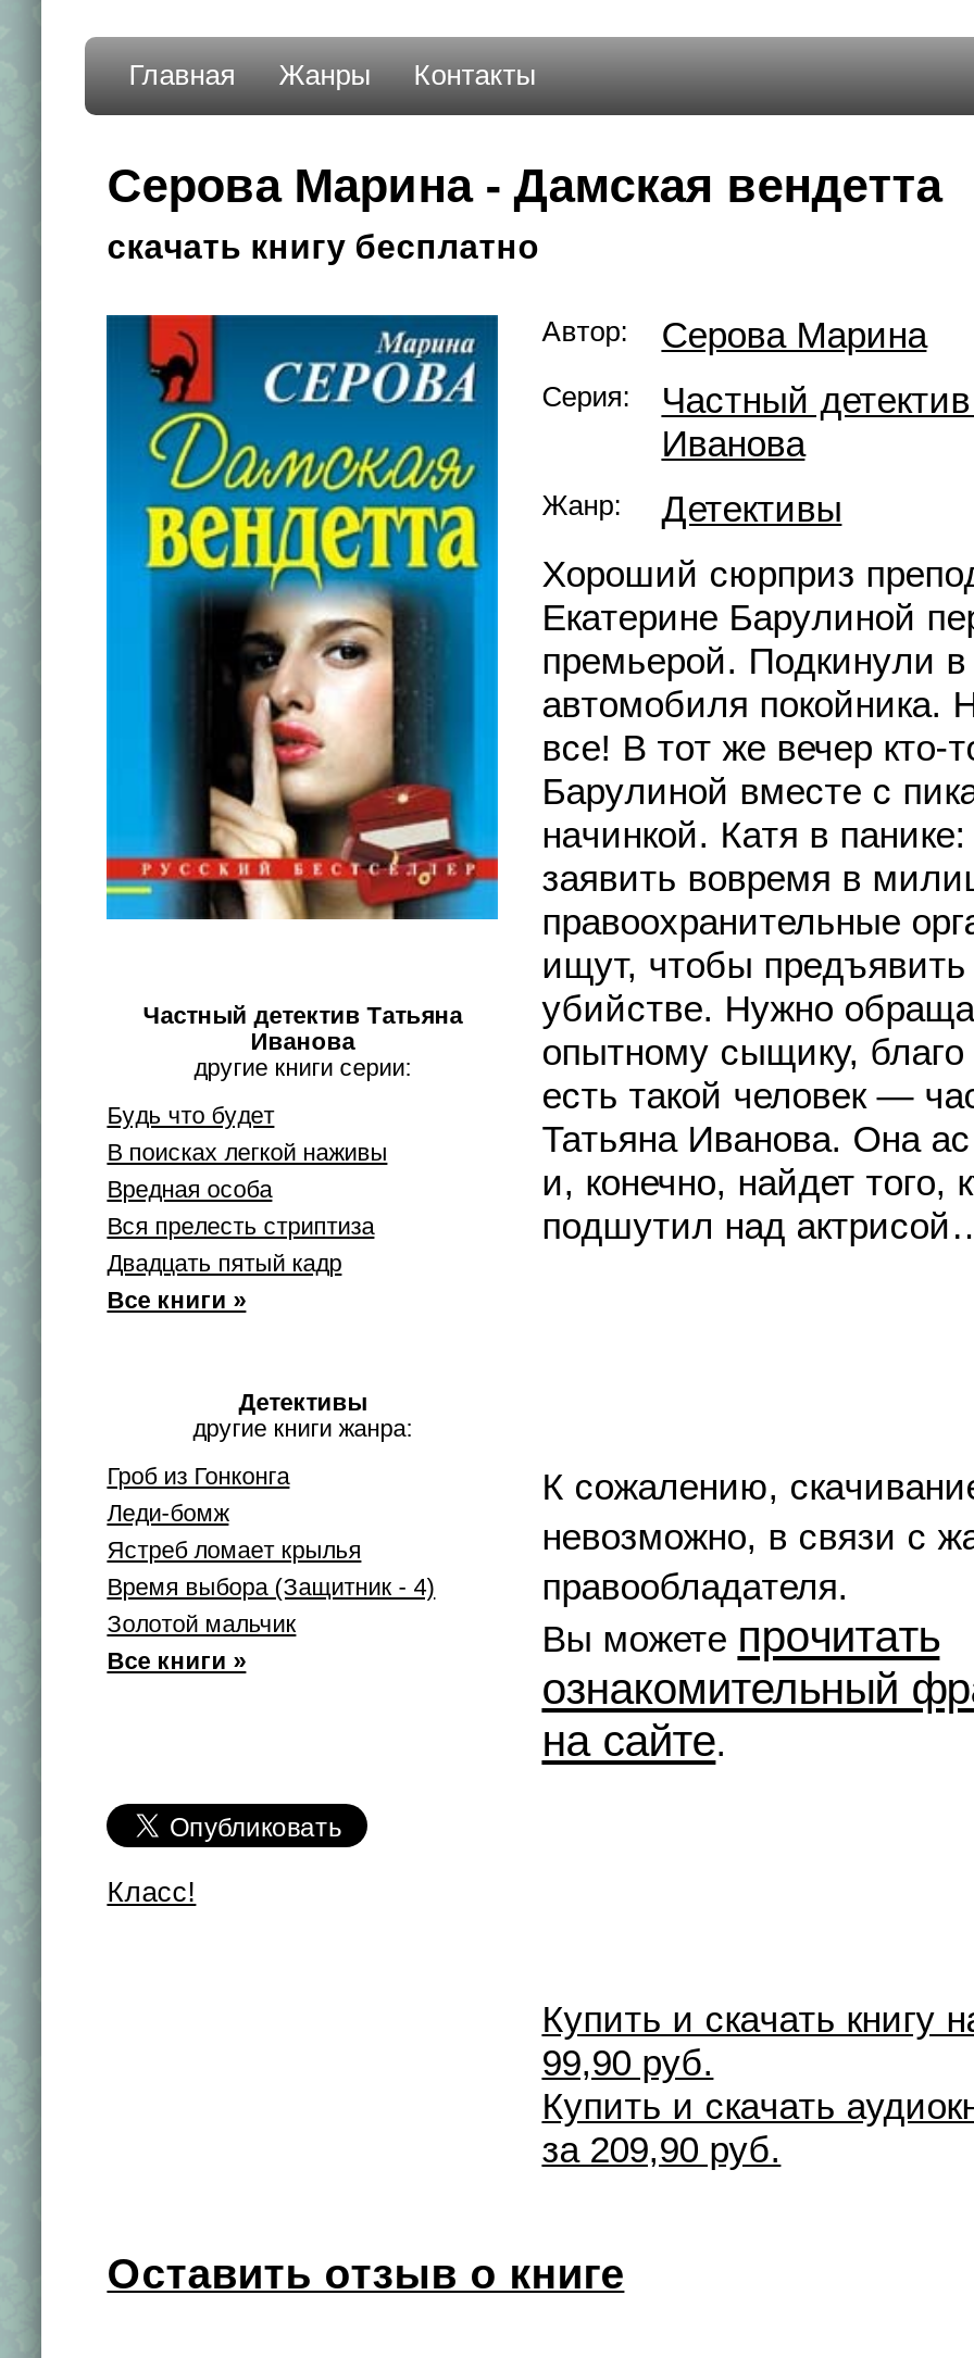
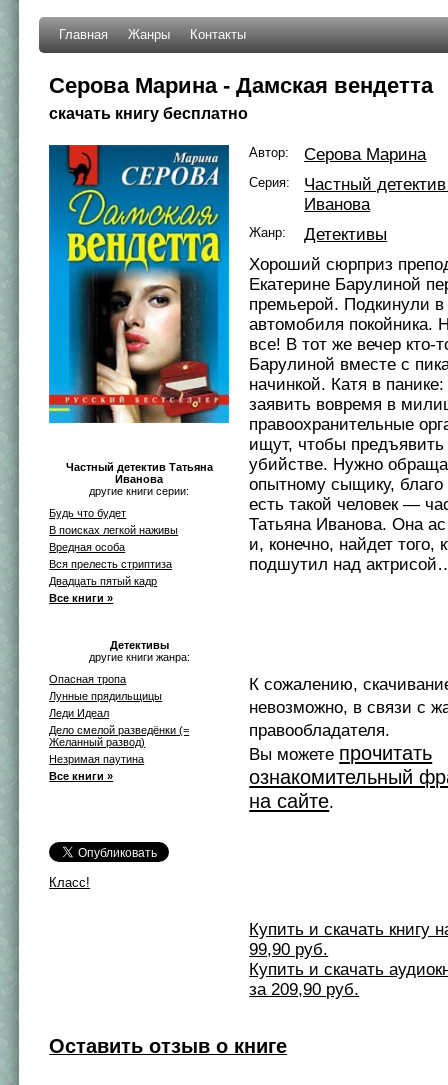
[107,1463,435,1637] Гроб из Гонконга | Леди-бомж | Ястреб ломает крылья | Время выбора (Защитник - 4) | Золотой мальчик -> [49,673,189,765] Опасная тропа | Лунные прядильщицы | Леди Идеал | Дело смелой разведёнки (= | Желанный развод) | Незримая паутина

